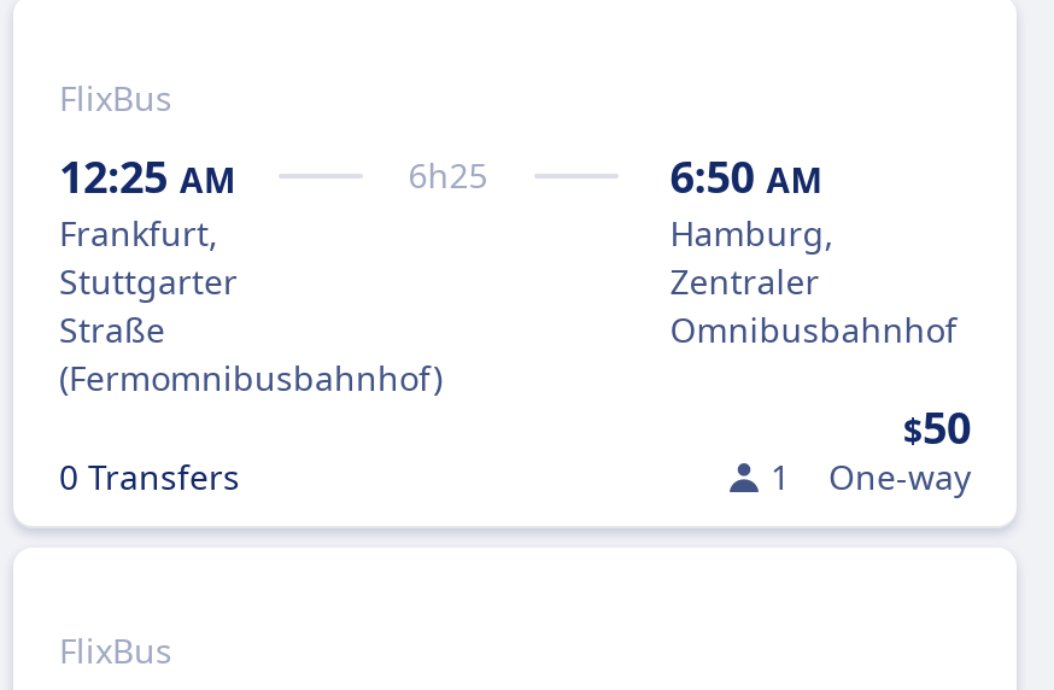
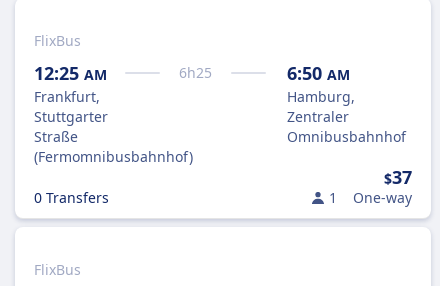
[903,398,971,456] $50 -> [384,165,412,189] $37

